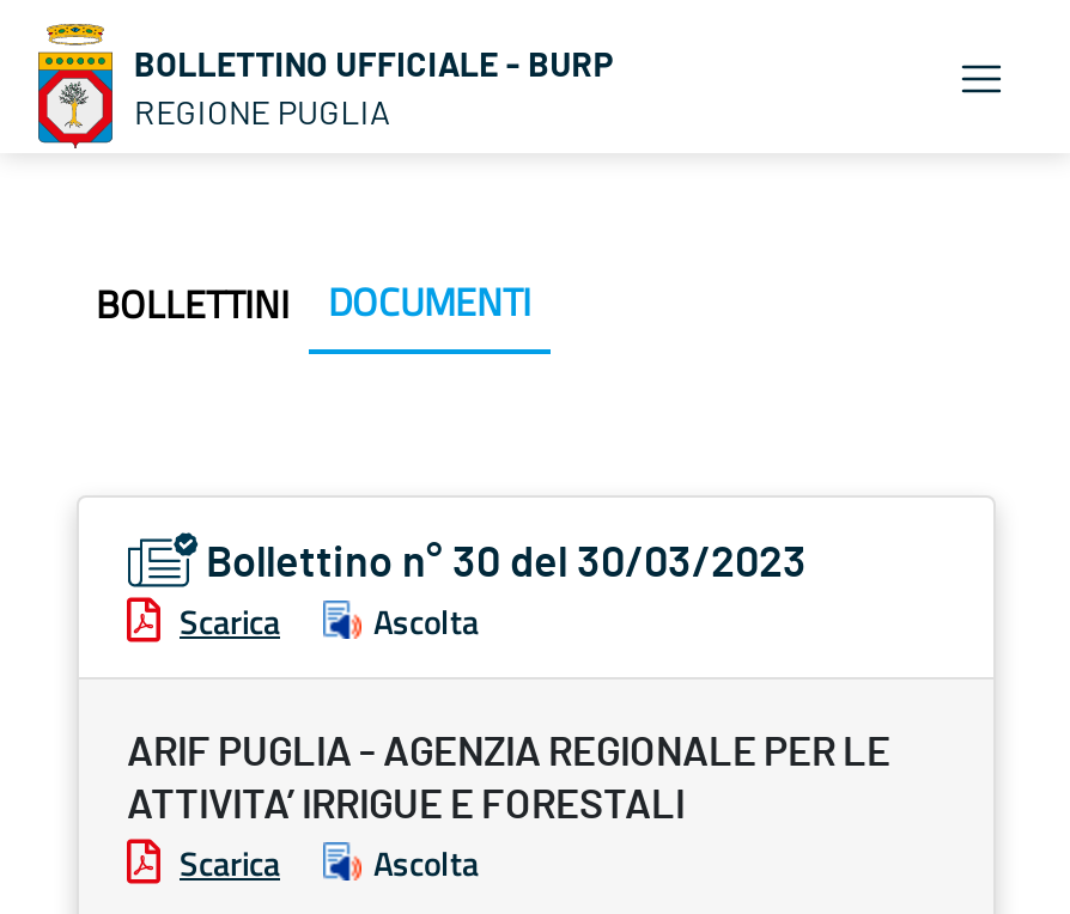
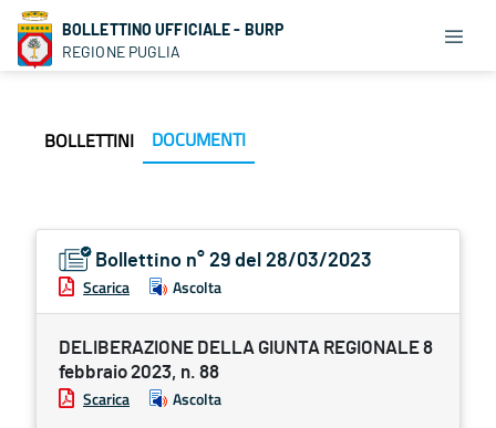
[206,543,807,586] Bollettino n° 30 del 30/03/2023 -> [95,251,372,271] Bollettino n° 29 del 28/03/2023
[127,732,890,825] ARIF PUGLIA - AGENZIA REGIONALE PER LE | ATTIVITA’ IRRIGUE E FORESTALI -> [59,338,433,382] DELIBERAZIONE DELLA GIUNTA REGIONALE 8 | febbraio 2023, n. 88

